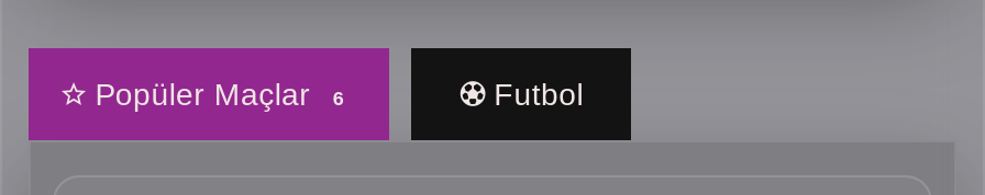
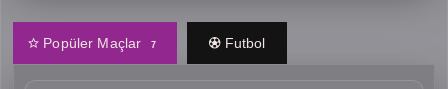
[86,76,344,111] Popüler Maçlar 6 -> [39,35,156,51] Popüler Maçlar 7

